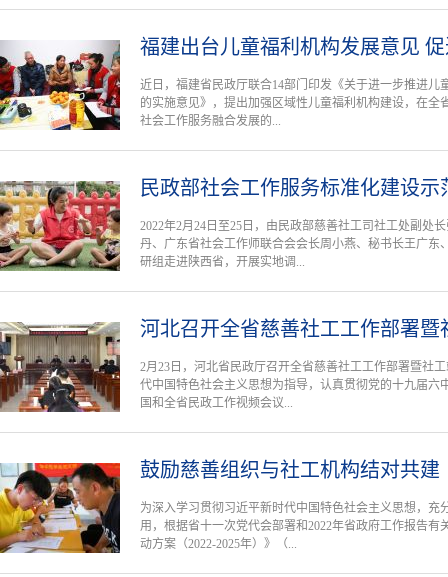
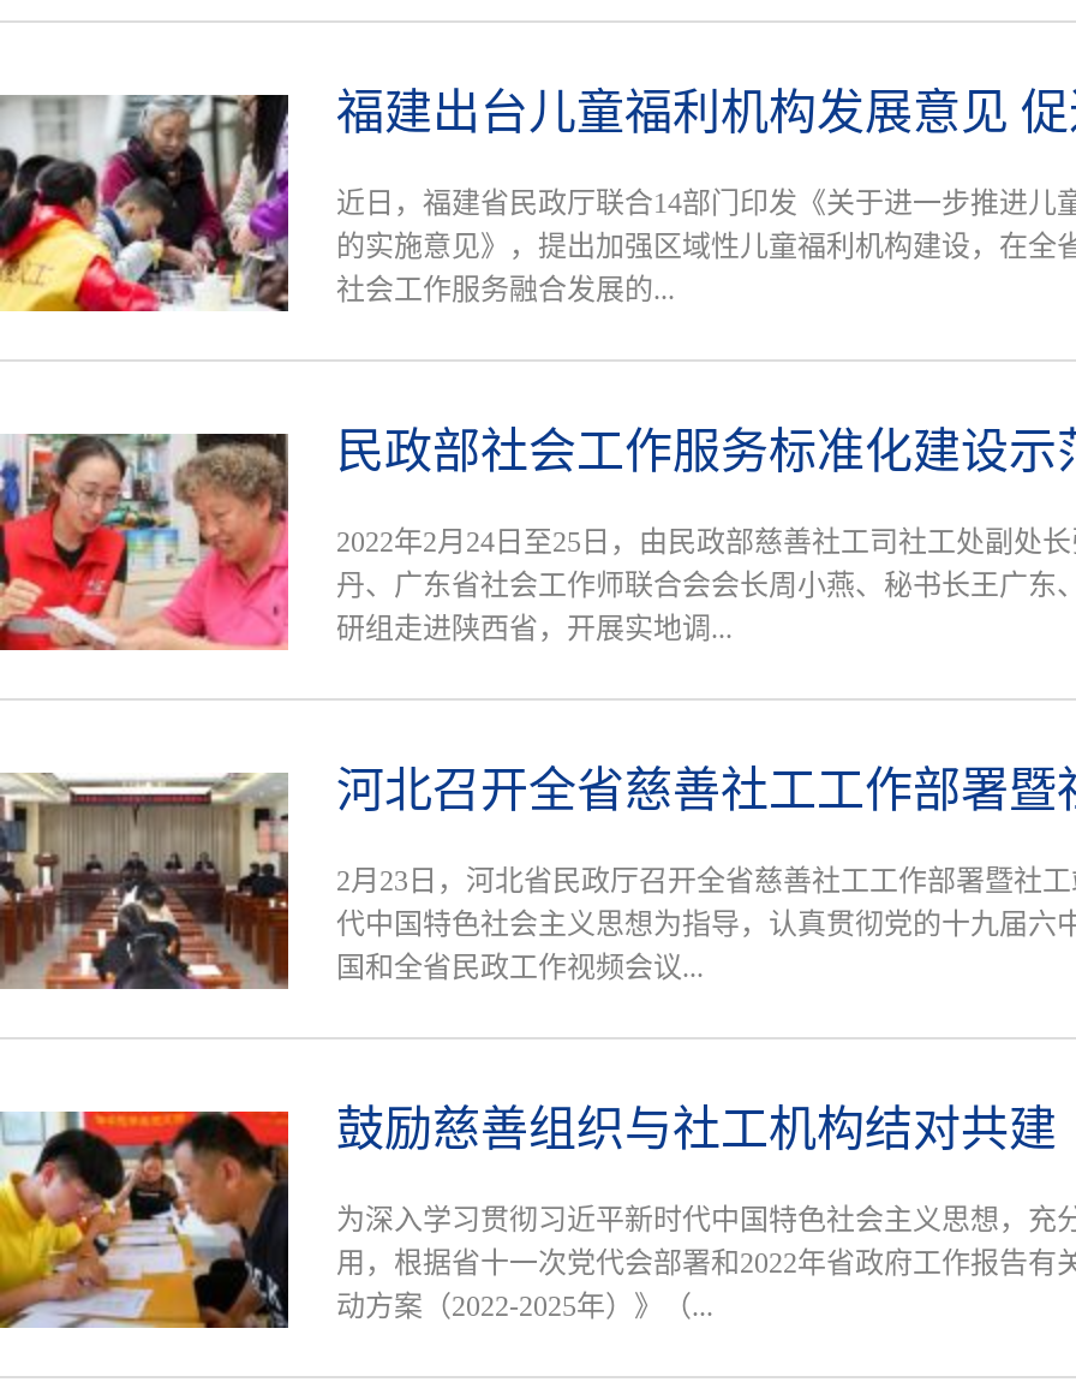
[3,40,121,131] [image] -> [7,93,291,314] [image]
[3,180,121,272] [image] -> [7,431,291,653] [image]

